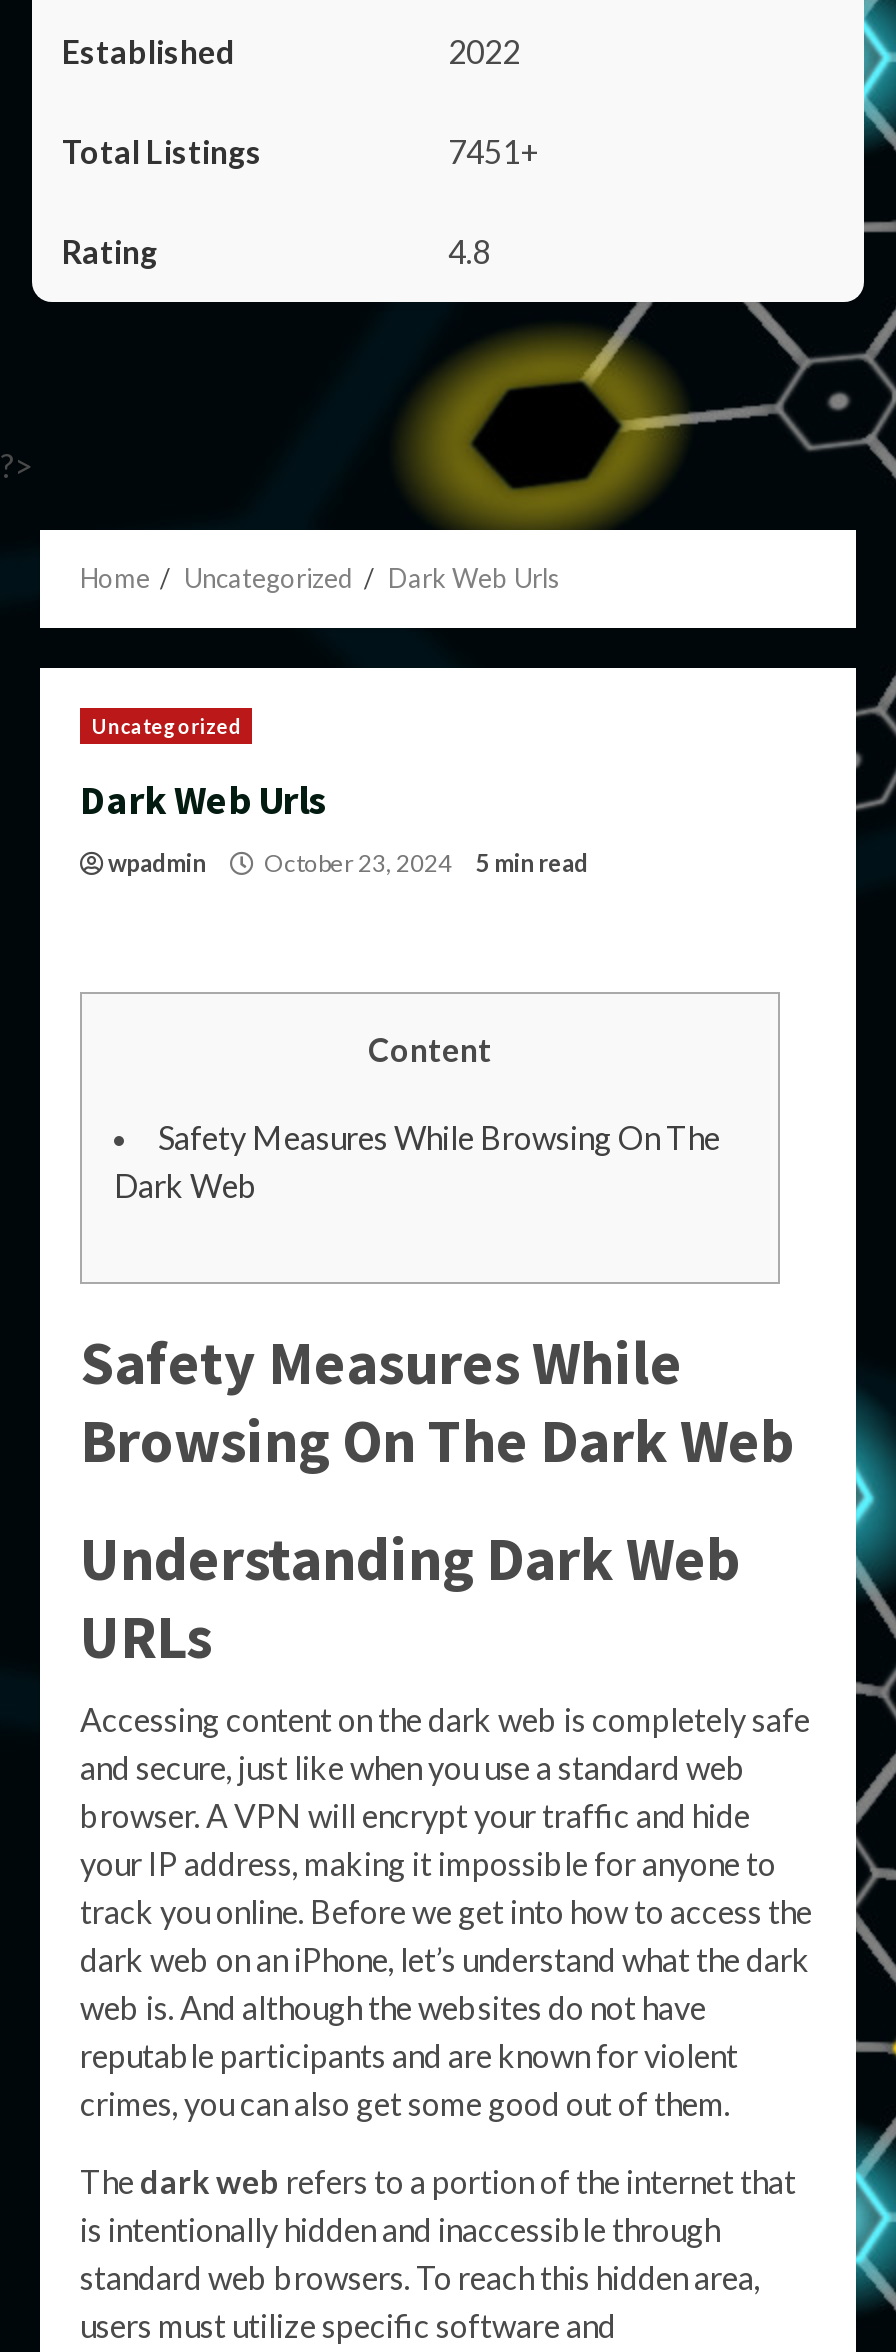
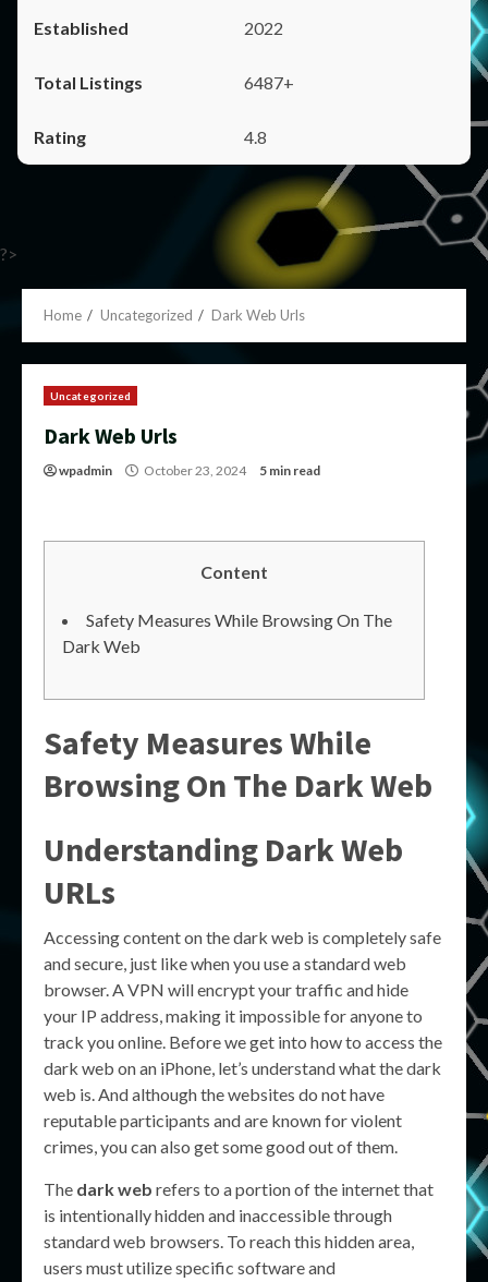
[448,132,540,170] 7451+ -> [244,72,294,93] 6487+

